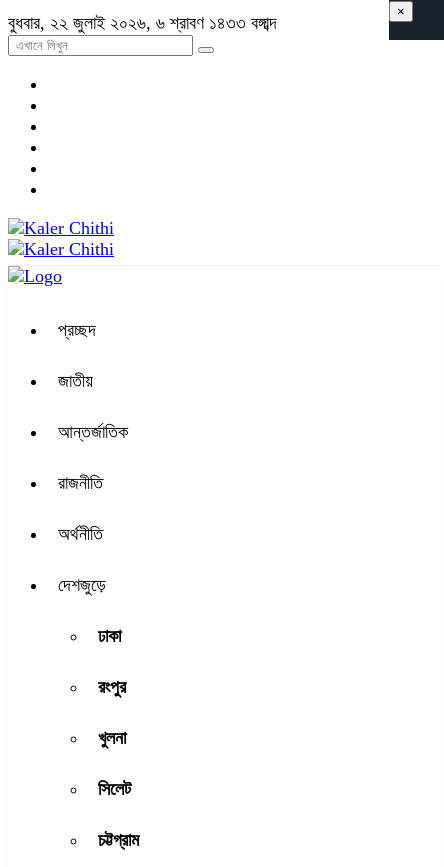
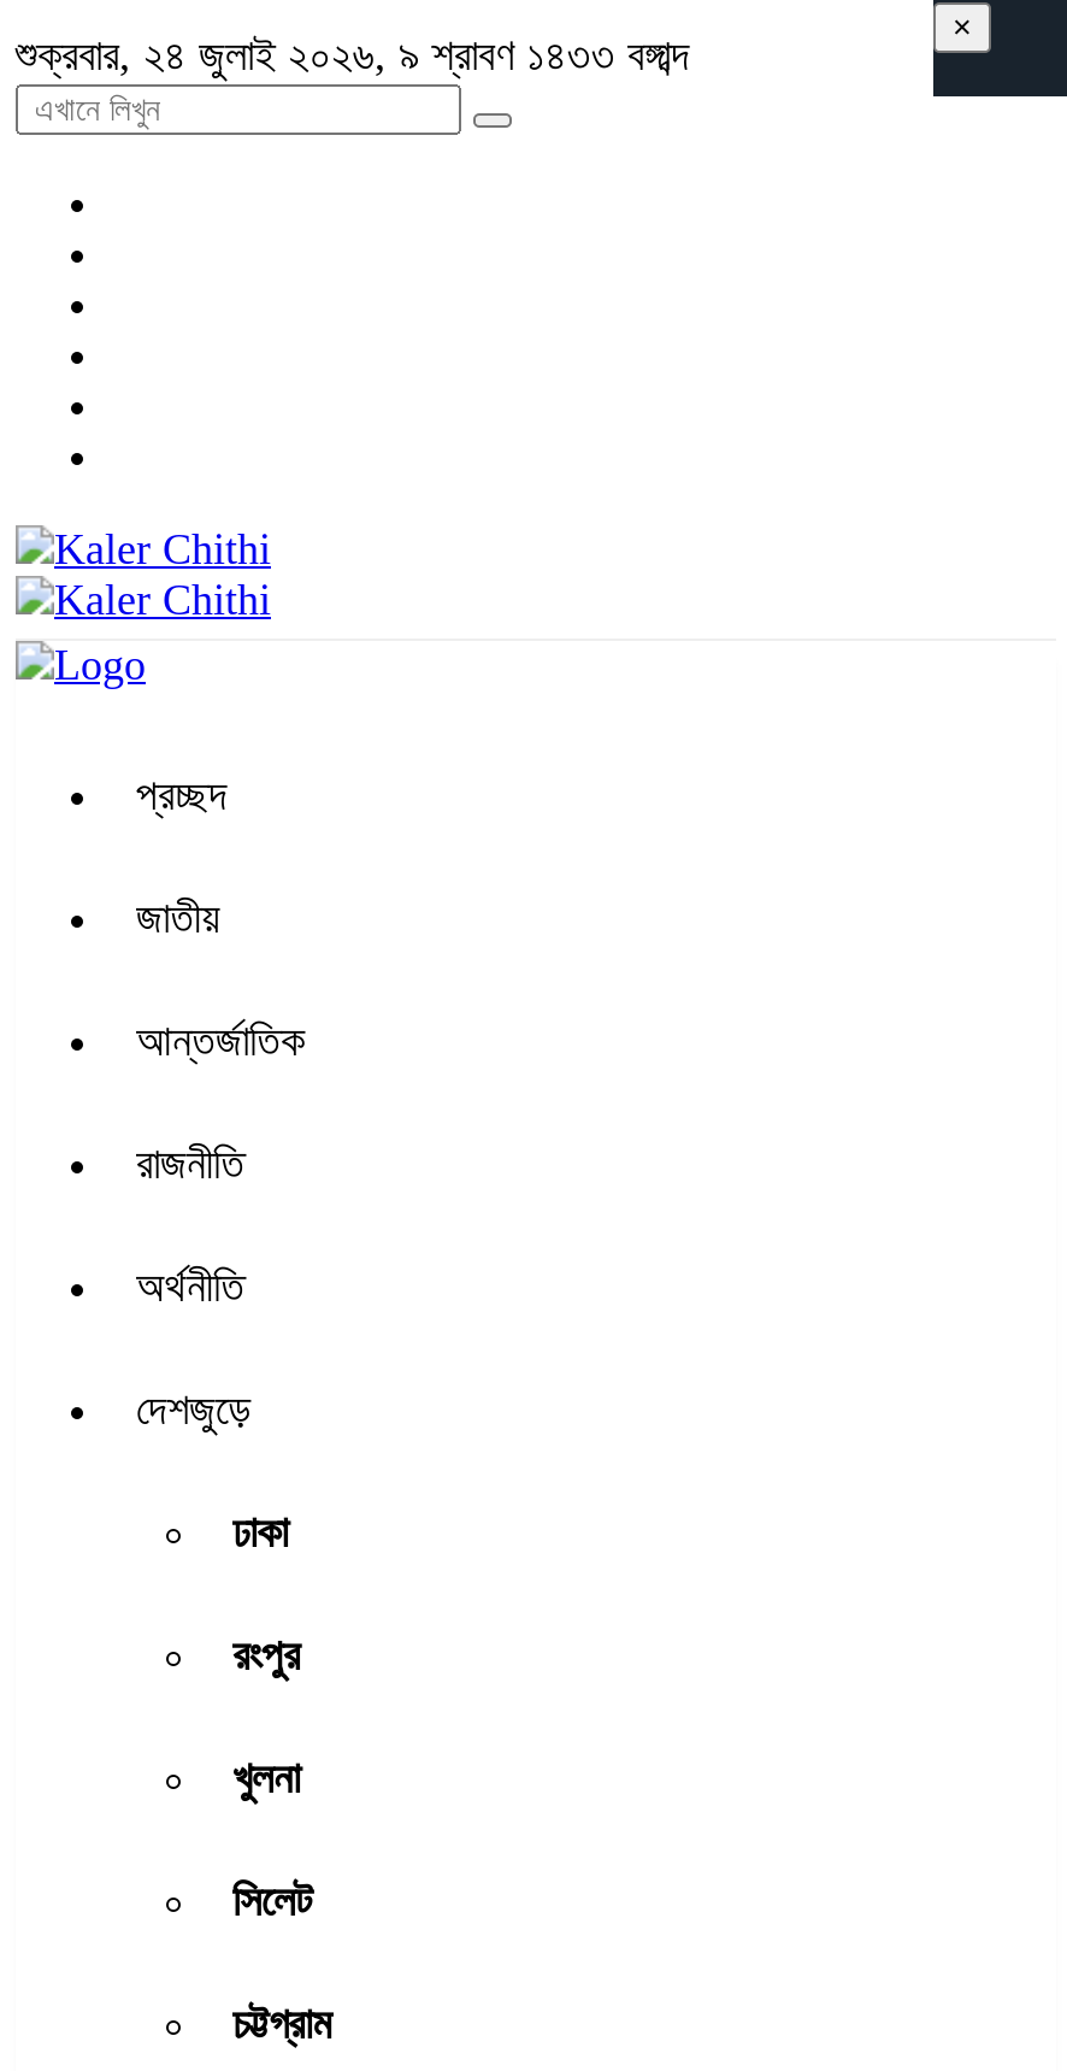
[8,13,277,33] বুধবার, ২২ জুলাই ২০২৬, ৬ শ্রাবণ ১৪৩৩ বঙ্গাব্দ -> [16,31,690,80] শুক্রবার, ২৪ জুলাই ২০২৬, ৯ শ্রাবণ ১৪৩৩ বঙ্গাব্দ

